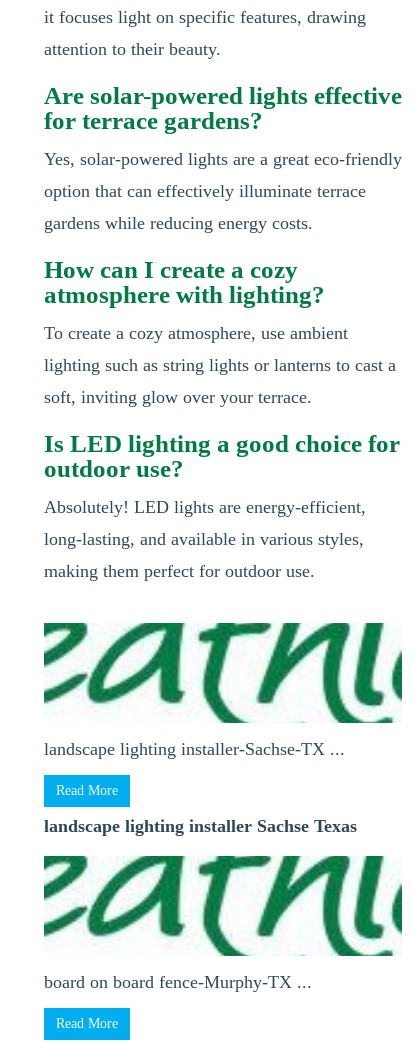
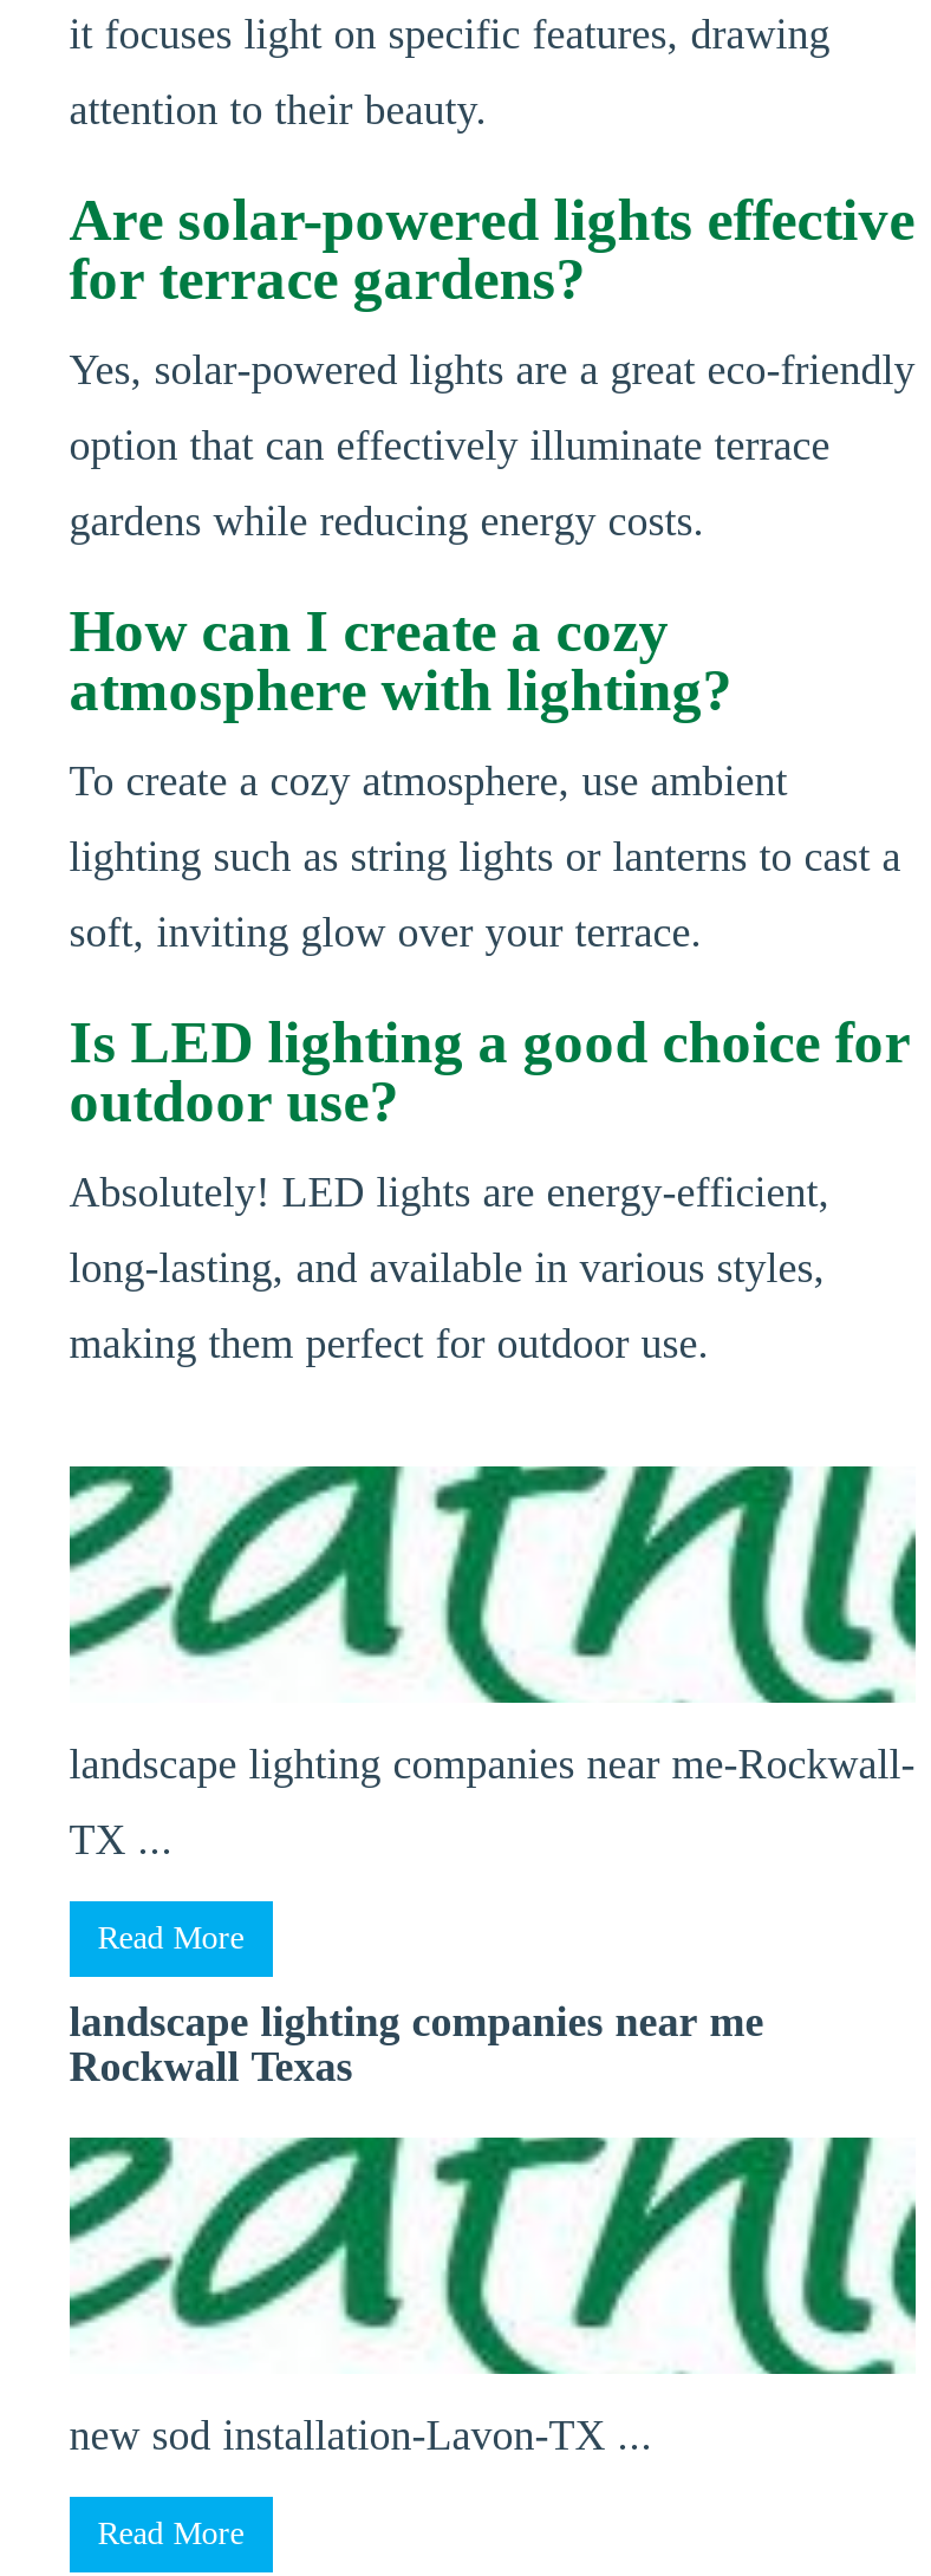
[44,739,345,759] landscape lighting installer-Sachse-TX ... -> [69,1741,915,1863] landscape lighting companies near me-Rockwall- | TX ...
[44,816,357,836] landscape lighting installer Sachse Texas -> [69,1998,764,2090] landscape lighting companies near me | Rockwall Texas
[44,972,312,992] board on board fence-Murphy-TX ... -> [69,2412,653,2459] new sod installation-Lavon-TX ...

